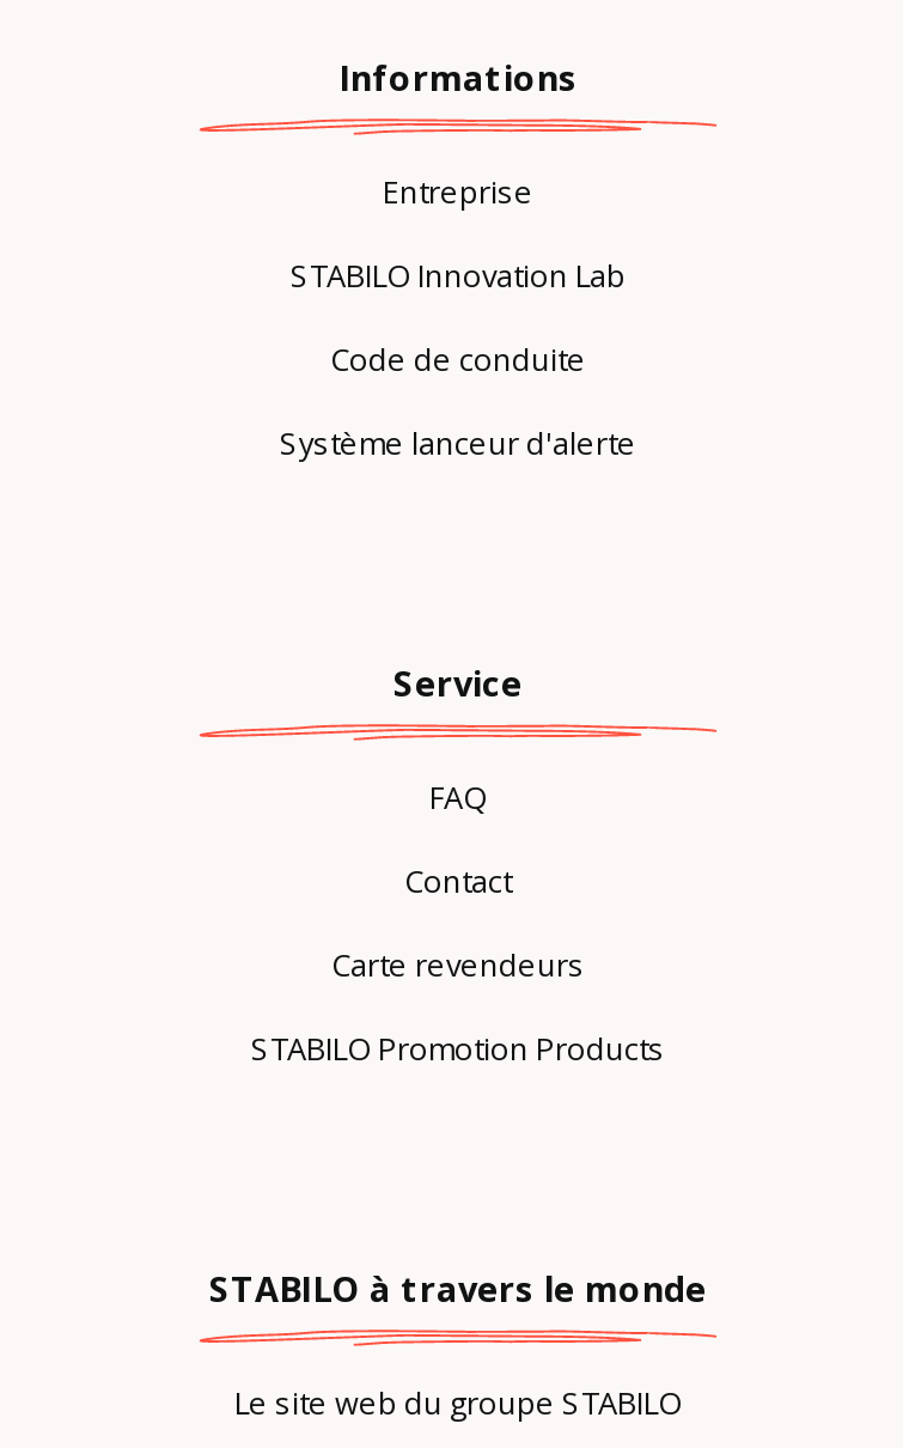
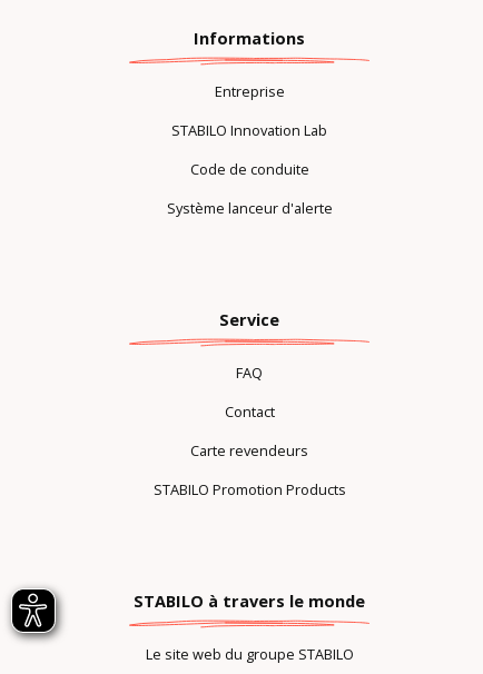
none -> [8,586,63,642] [image]

